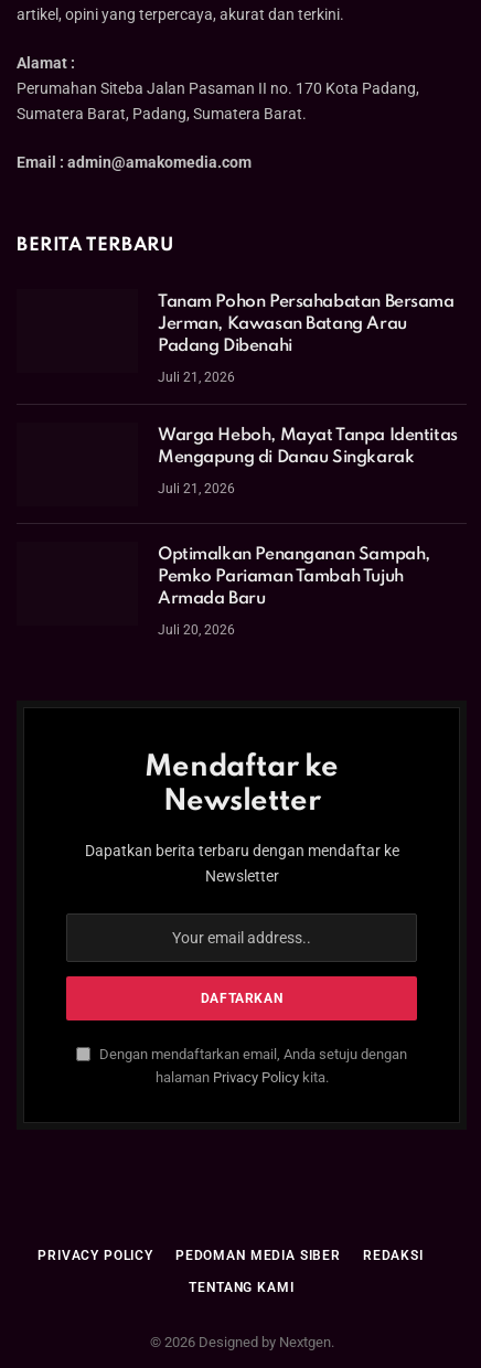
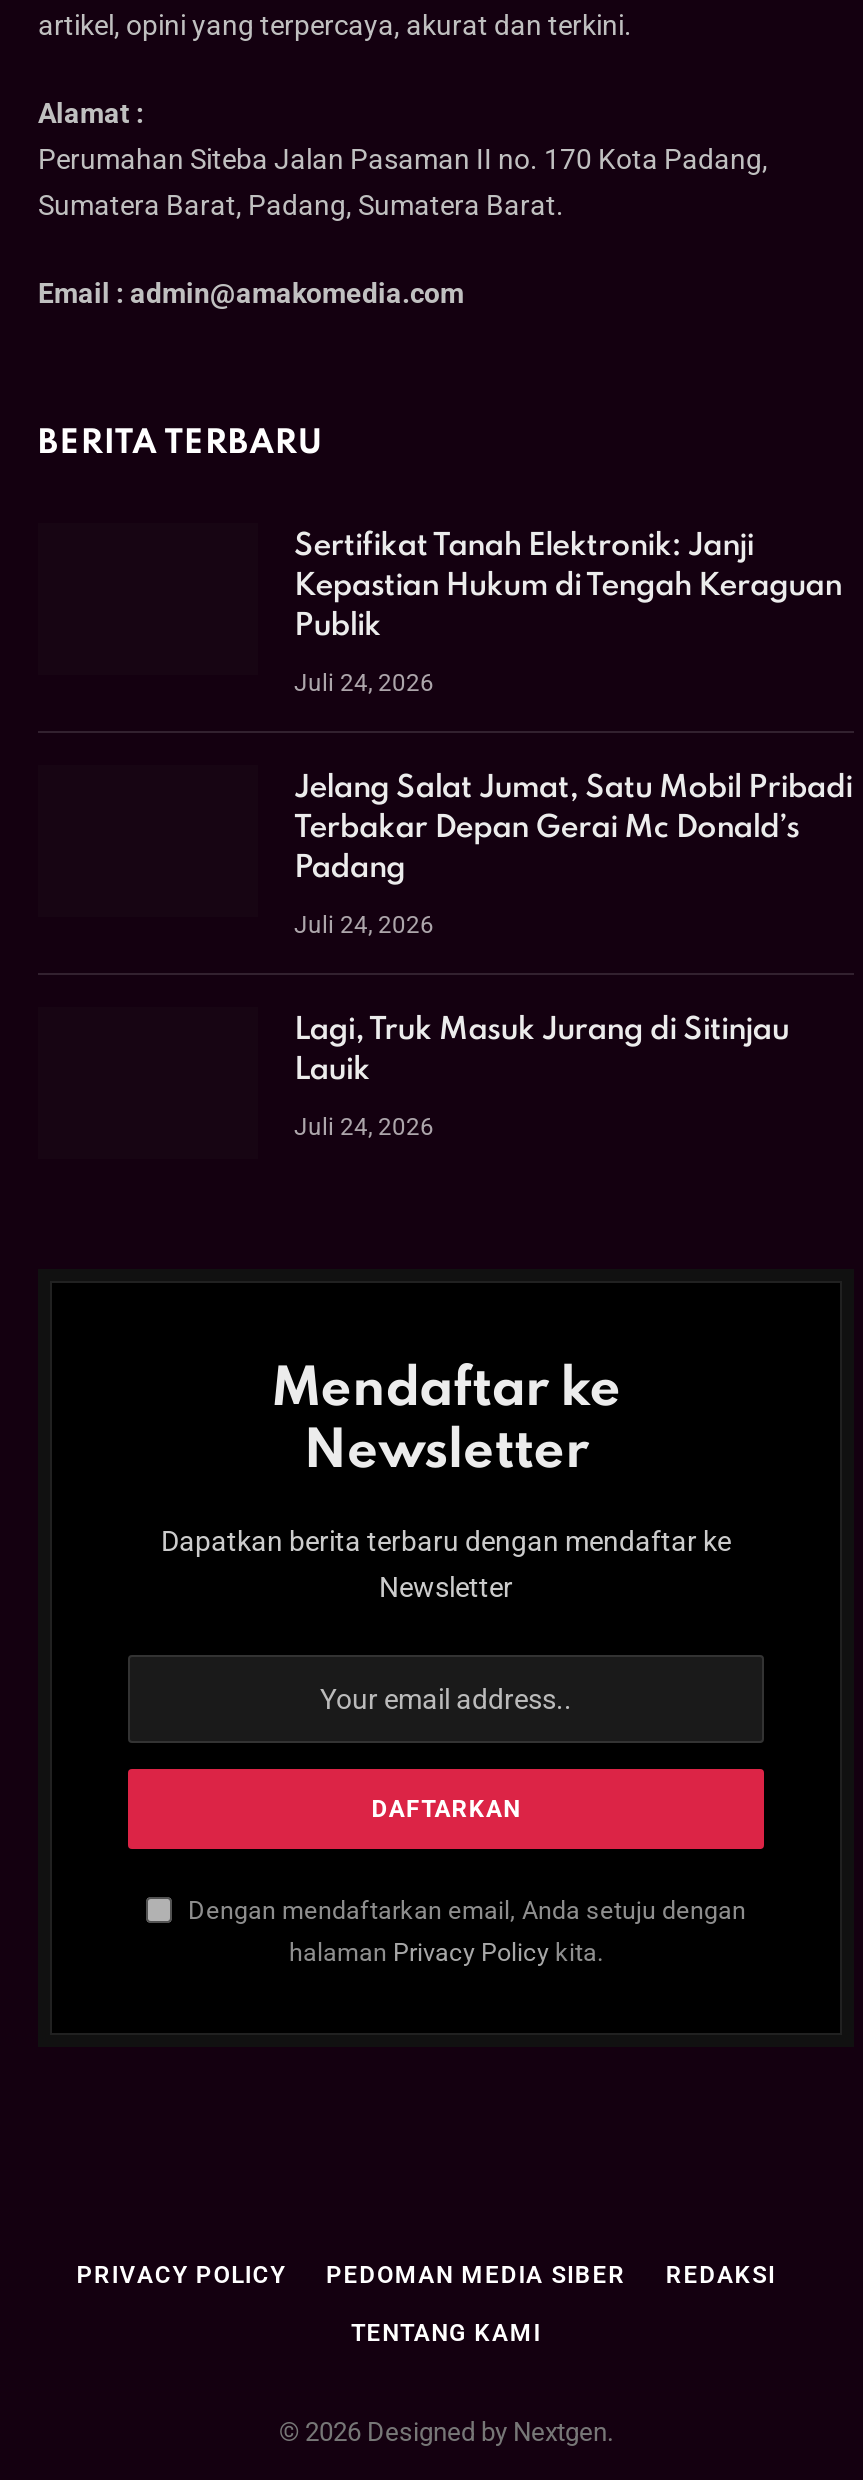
[158,293,454,355] Tanam Pohon Persahabatan Bersama | Jerman, Kawasan Batang Arau | Padang Dibenahi -> [294,531,841,643] Sertifikat Tanah Elektronik: Janji | Kepastian Hukum di Tengah Keraguan | Publik
[158,369,235,385] Juli 21, 2026 -> [294,669,434,697] Juli 24, 2026
[158,427,458,466] Warga Heboh, Mayat Tanpa Identitas | Mengapung di Danau Singkarak -> [294,773,852,885] Jelang Salat Jumat, Satu Mobil Pribadi | Terbakar Depan Gerai Mc Donald’s | Padang
[158,481,235,496] Juli 21, 2026 -> [294,911,434,939] Juli 24, 2026
[158,546,430,608] Optimalkan Penanganan Sampah, | Pemko Pariaman Tambah Tujuh | Armada Baru -> [294,1015,789,1087] Lagi, Truk Masuk Jurang di Sitinjau | Lauik
[158,622,235,637] Juli 20, 2026 -> [294,1113,434,1141] Juli 24, 2026

